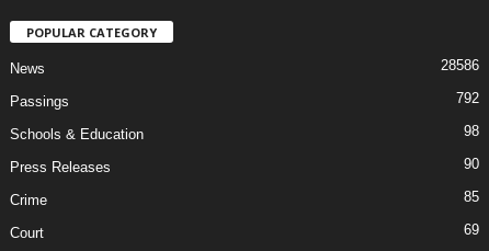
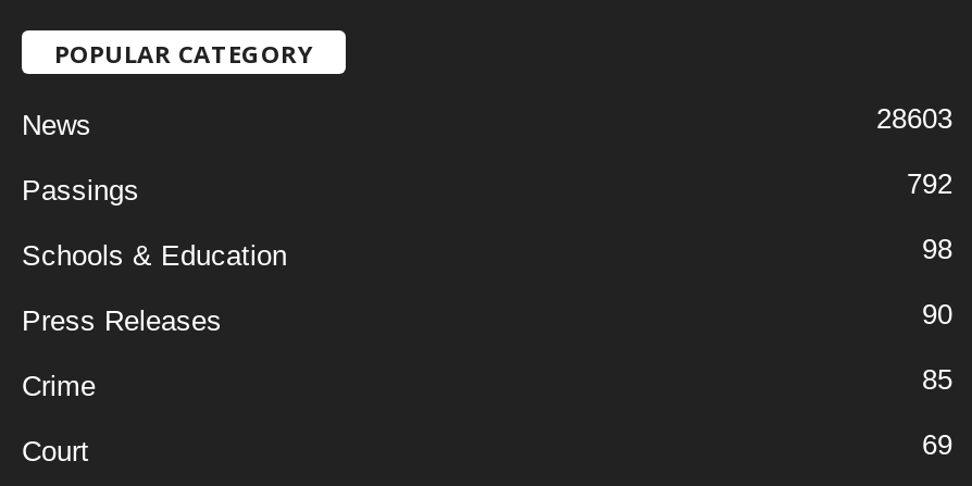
[441,57,479,74] 28586 -> [876,102,952,135] 28603

